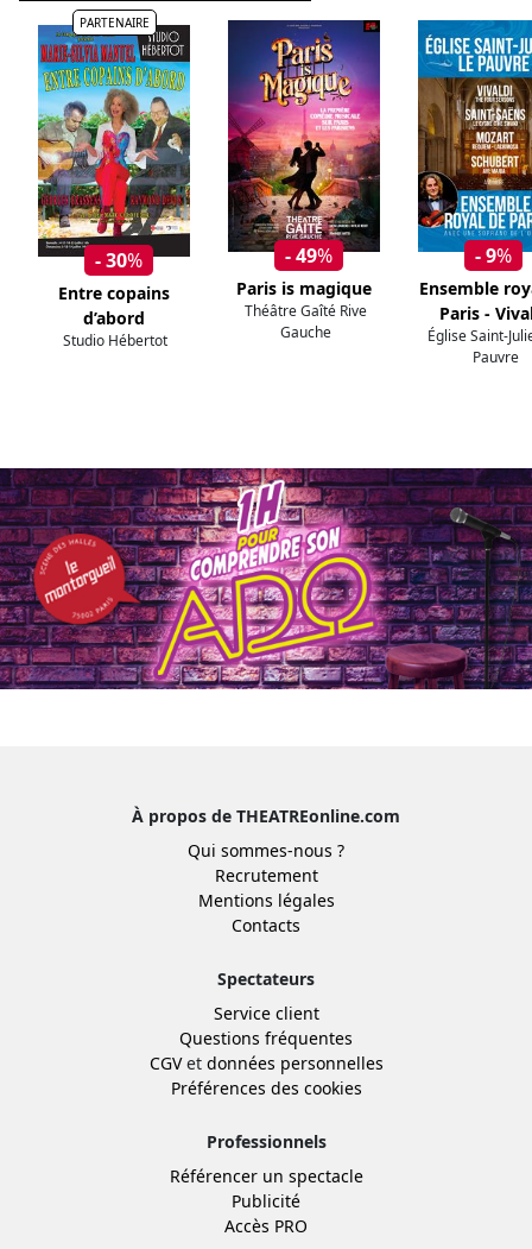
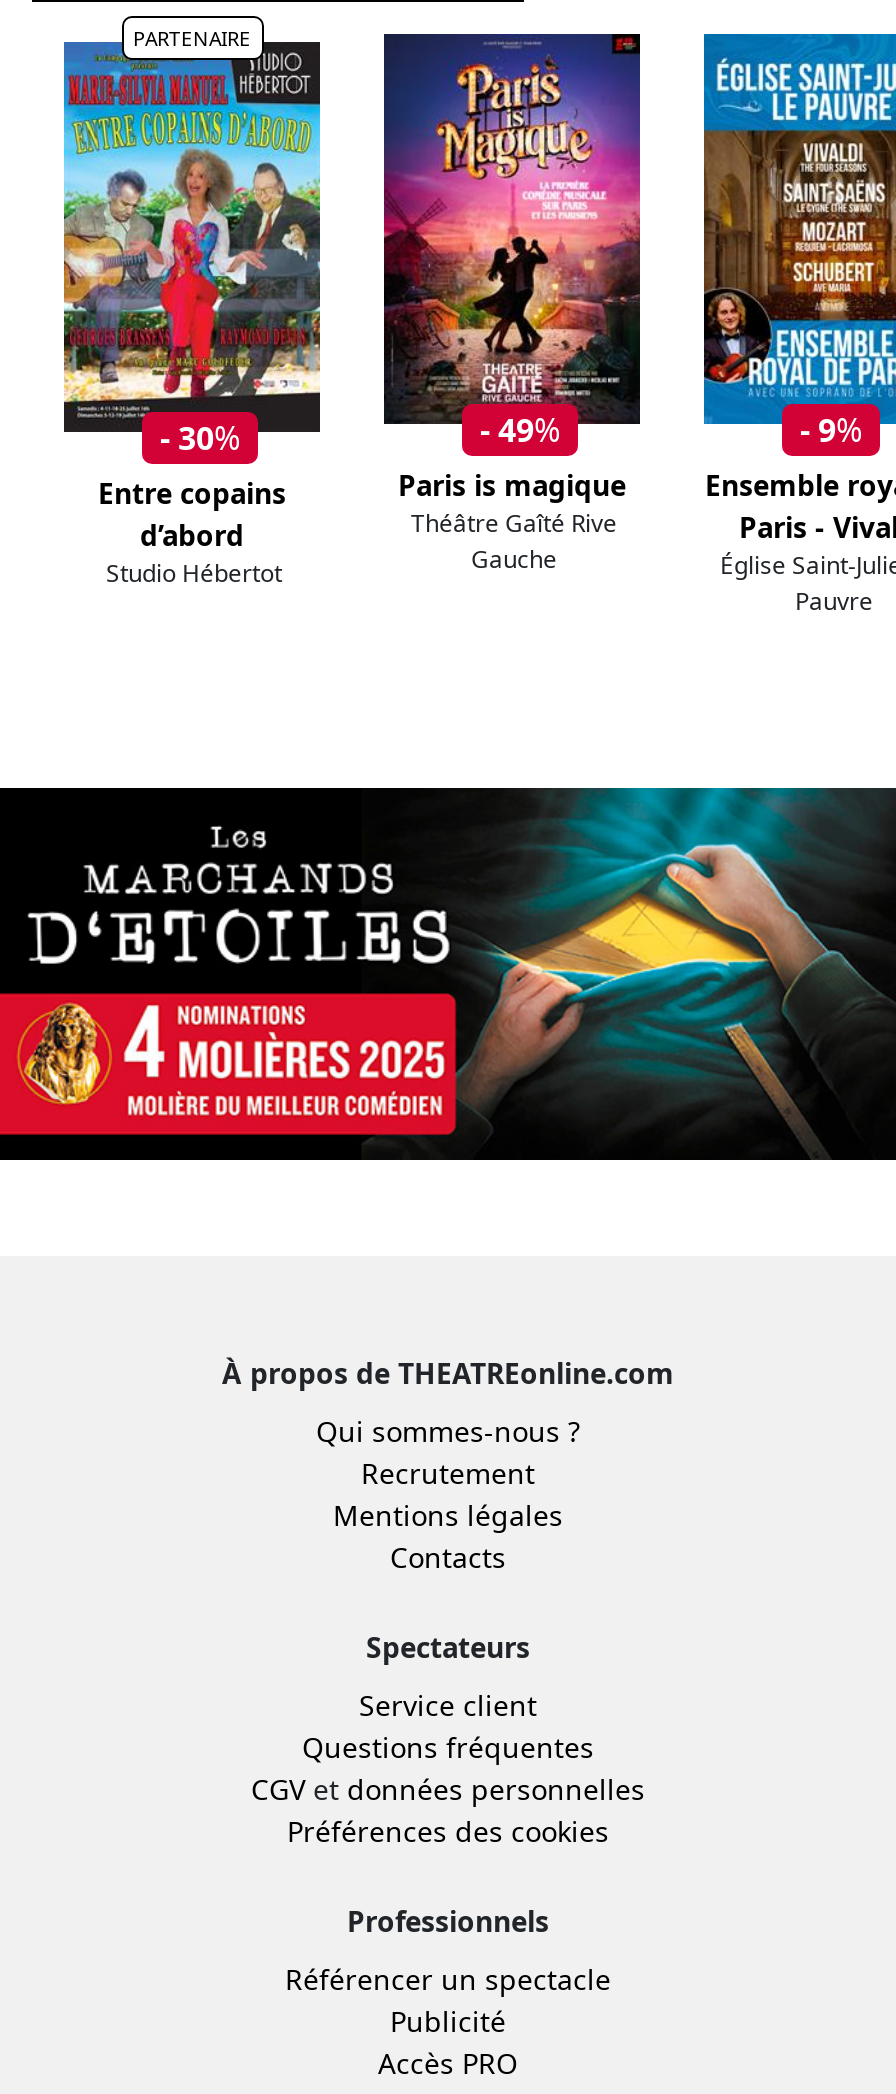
[4,467,528,690] [image] -> [6,786,890,1162] [image]

